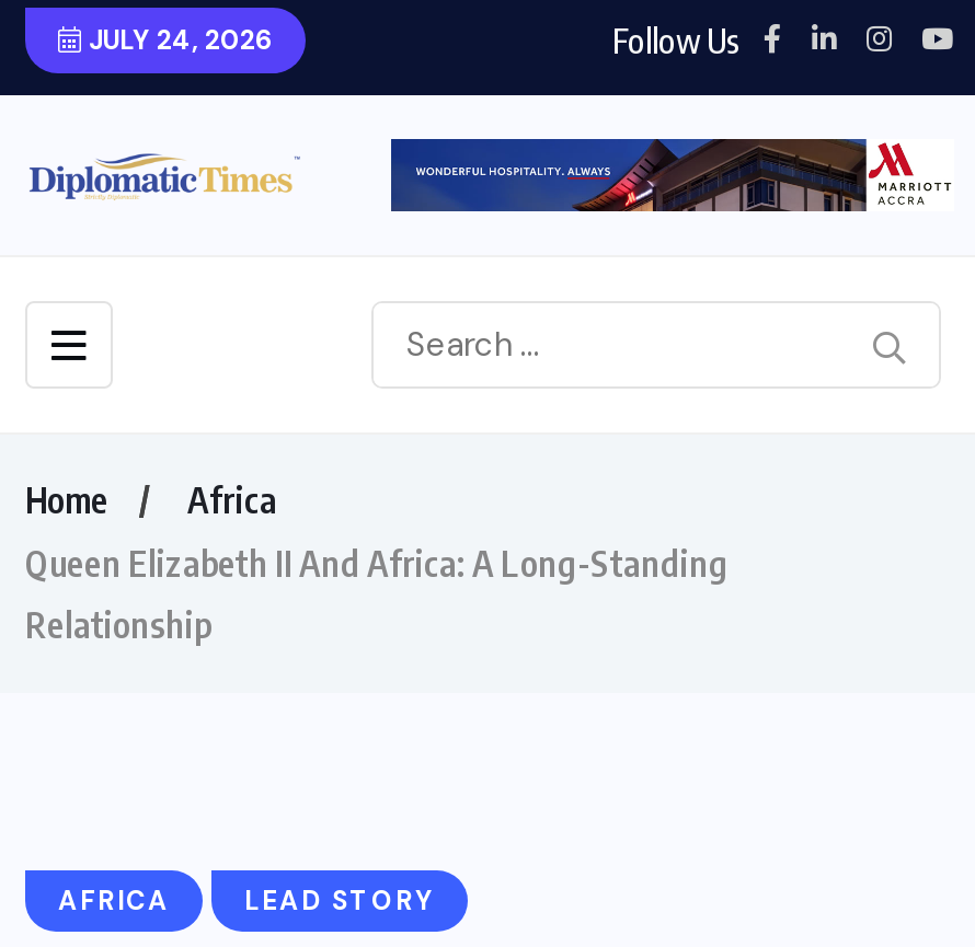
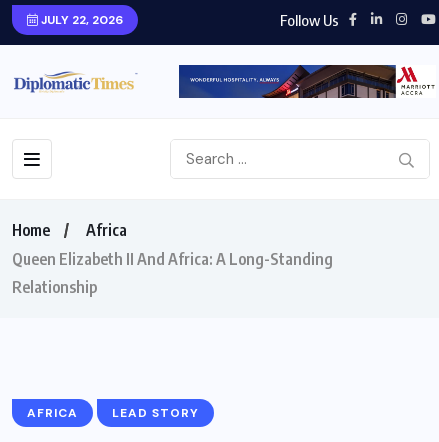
[82,23,273,58] JULY 24, 2026 -> [38,12,123,28] JULY 22, 2026

